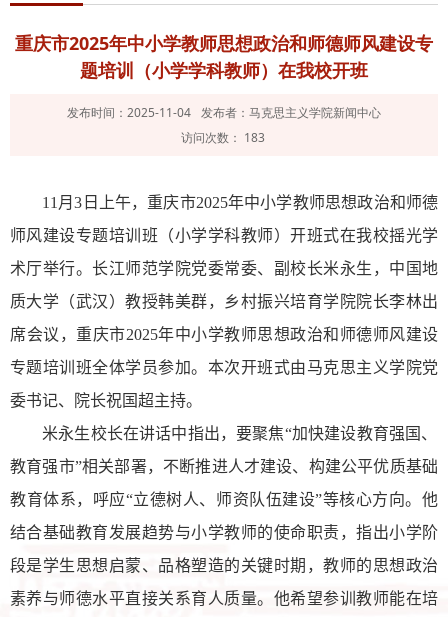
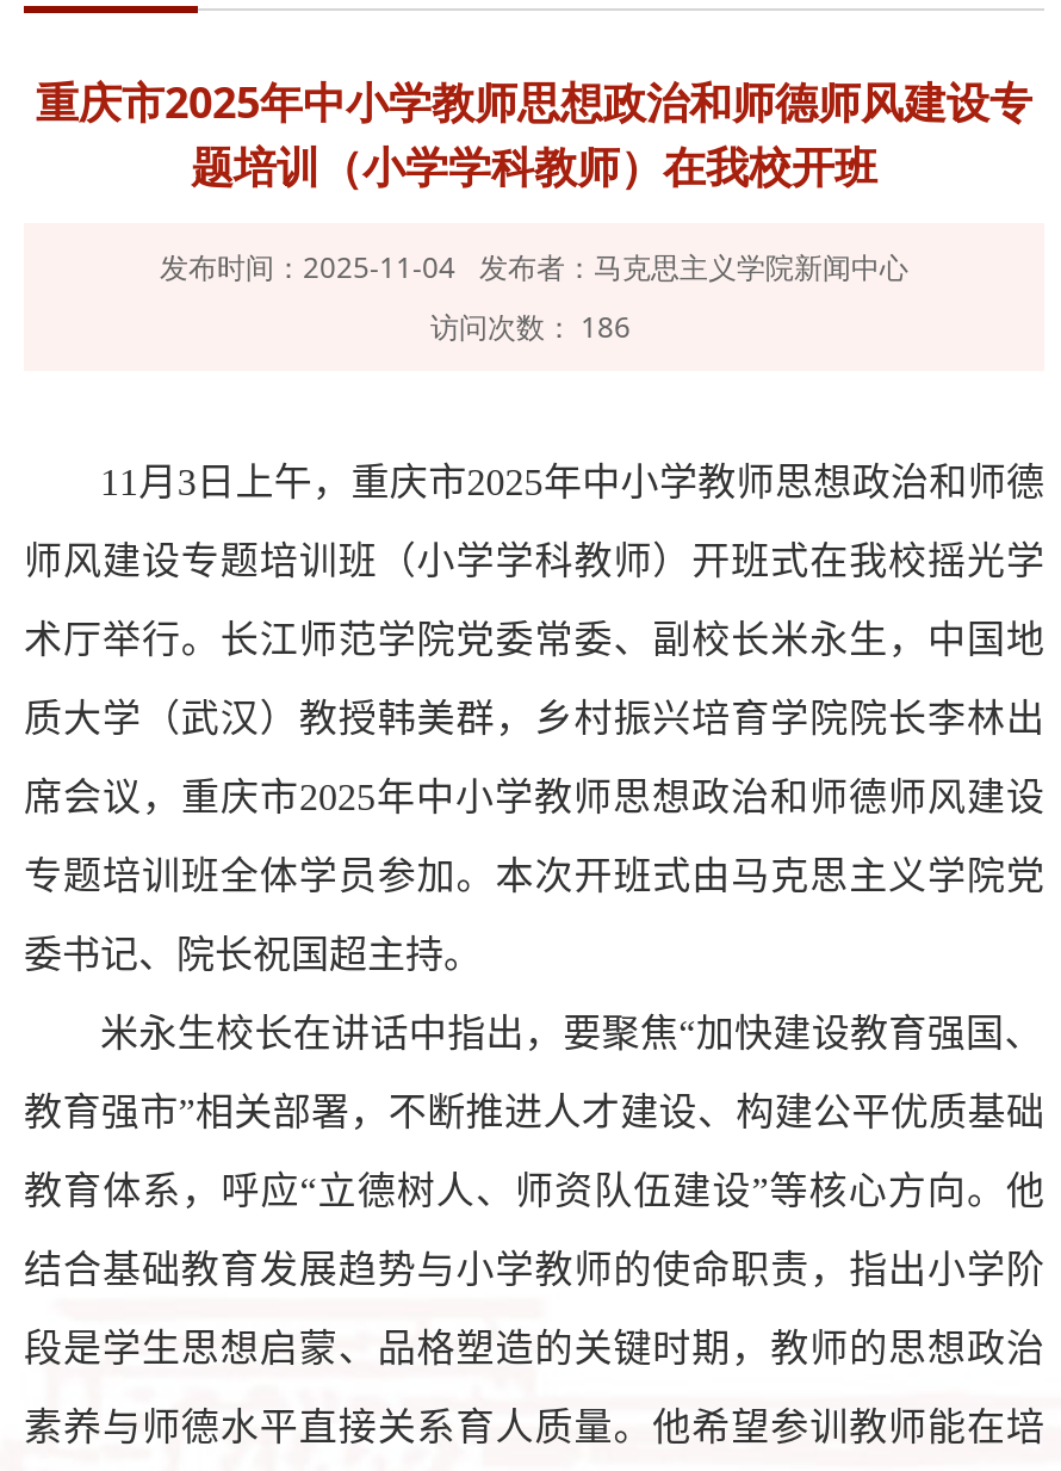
[180,129,264,146] 访问次数： 183 -> [430,307,631,347] 访问次数： 186

